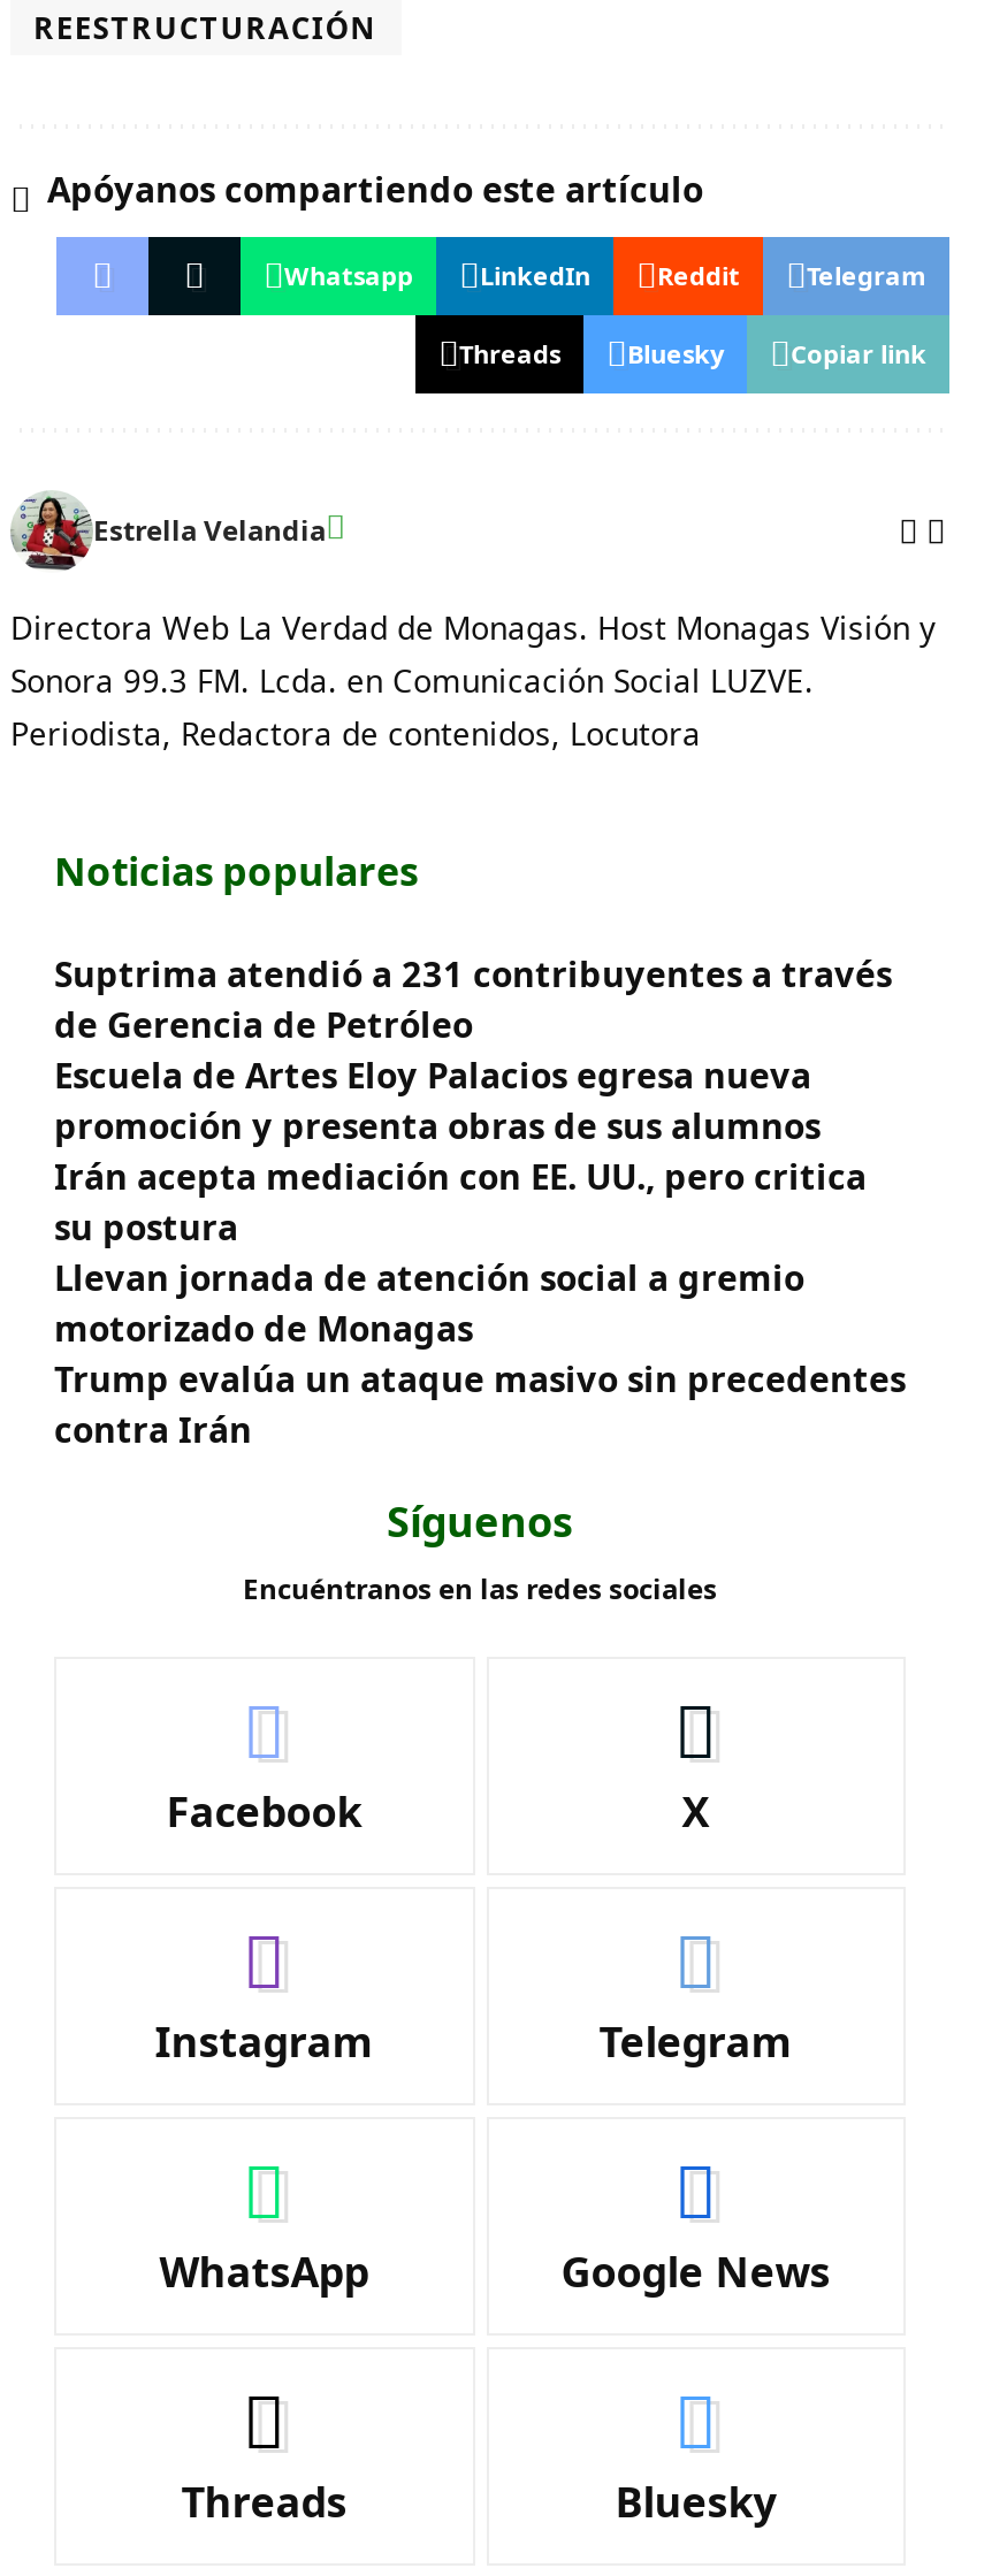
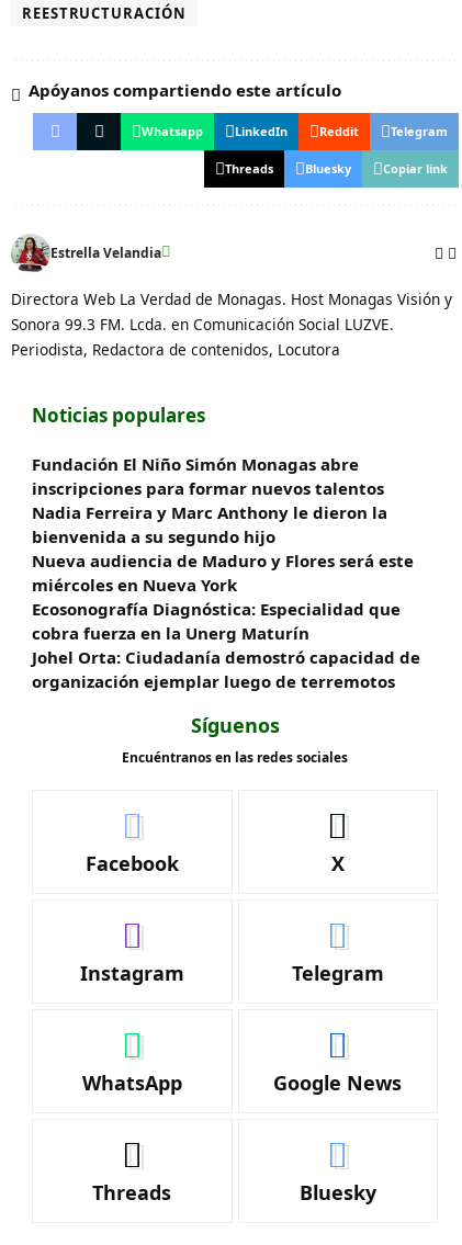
[54,950,906,1452] Suptrima atendió a 231 contribuyentes a través | de Gerencia de Petróleo | Escuela de Artes Eloy Palacios egresa nueva | promoción y presenta obras de sus alumnos | Irán acepta mediación con EE. UU., pero critica | su postura | Llevan jornada de atención social a gremio | motorizado de Monagas | Trump evalúa un ataque masivo sin precedentes | contra Irán -> [32,453,420,692] Fundación El Niño Simón Monagas abre | inscripciones para formar nuevos talentos | Nadia Ferreira y Marc Anthony le dieron la | bienvenida a su segundo hijo | Nueva audiencia de Maduro y Flores será este | miércoles en Nueva York | Ecosonografía Diagnóstica: Especialidad que | cobra fuerza en la Unerg Maturín | Johel Orta: Ciudadanía demostró capacidad de | organización ejemplar luego de terremotos

